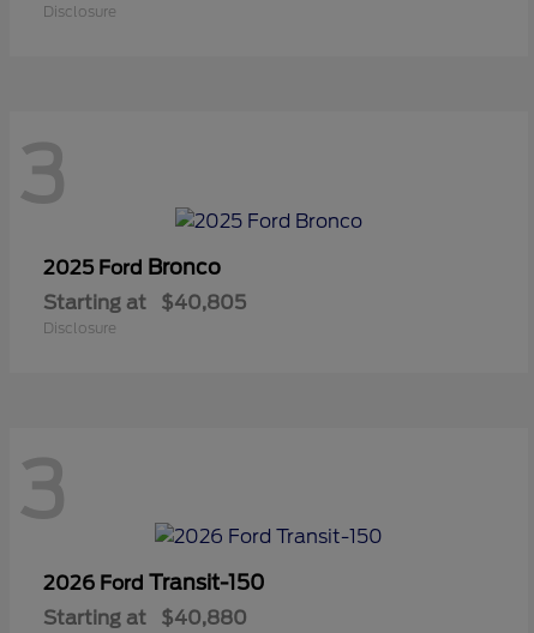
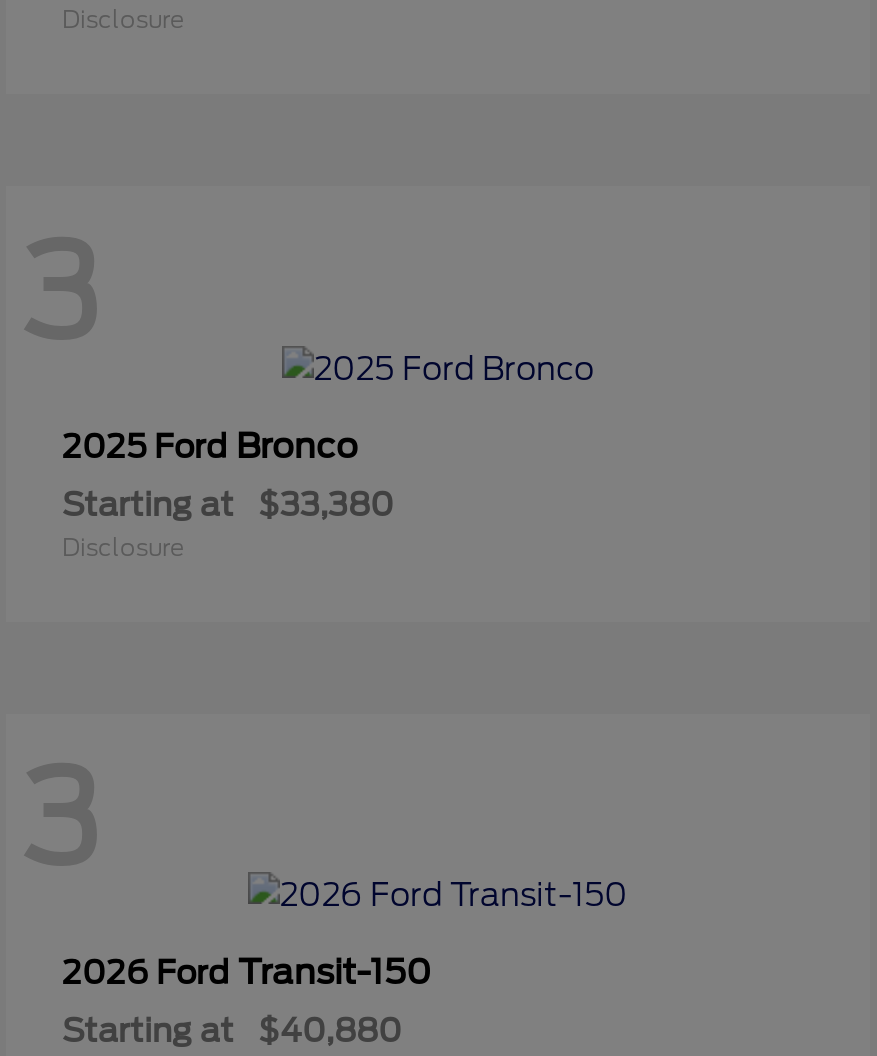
[43,291,246,314] Starting at $40,805 -> [62,485,394,523] Starting at $33,380

